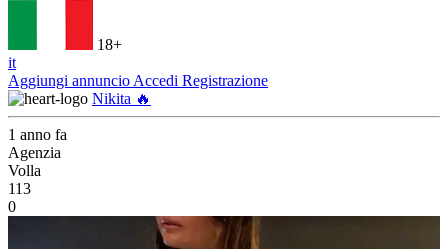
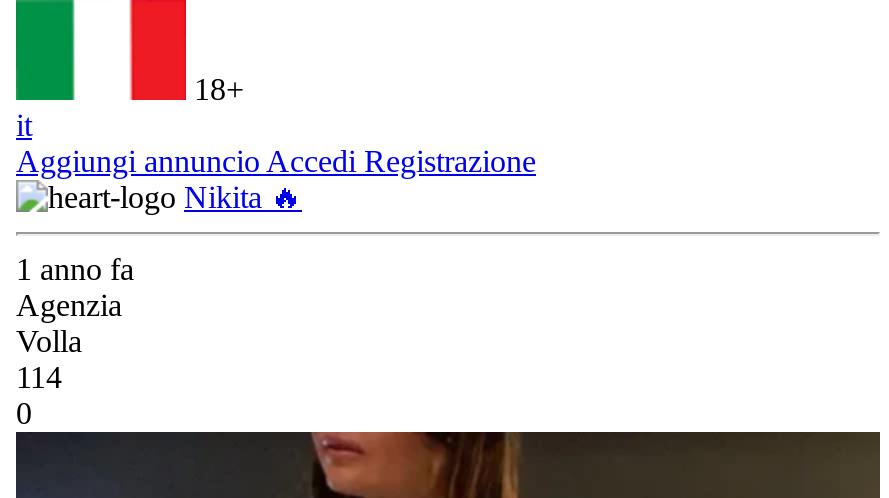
[8,180,31,197] 113 -> [16,360,62,394] 114

